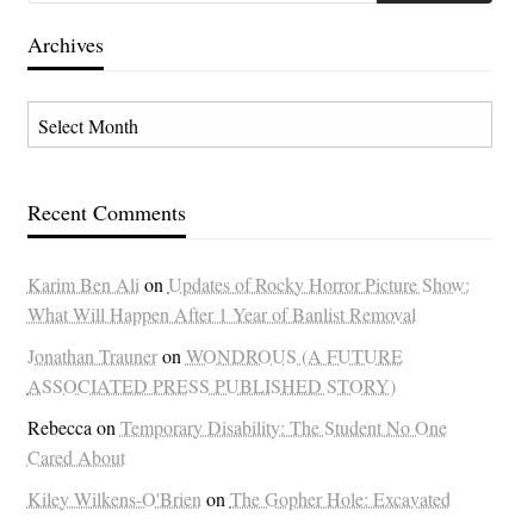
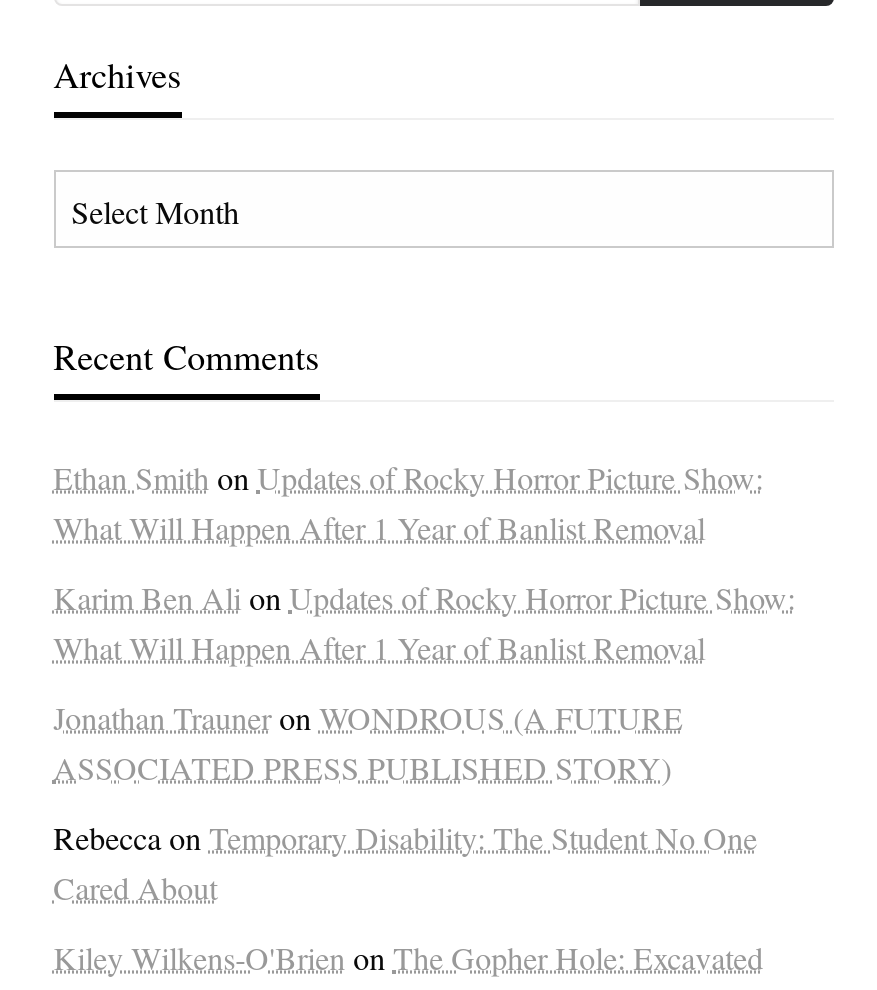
none -> [53,456,763,548] Ethan Smith on Updates of Rocky Horror Picture Show: | What Will Happen After 1 Year of Banlist Removal

